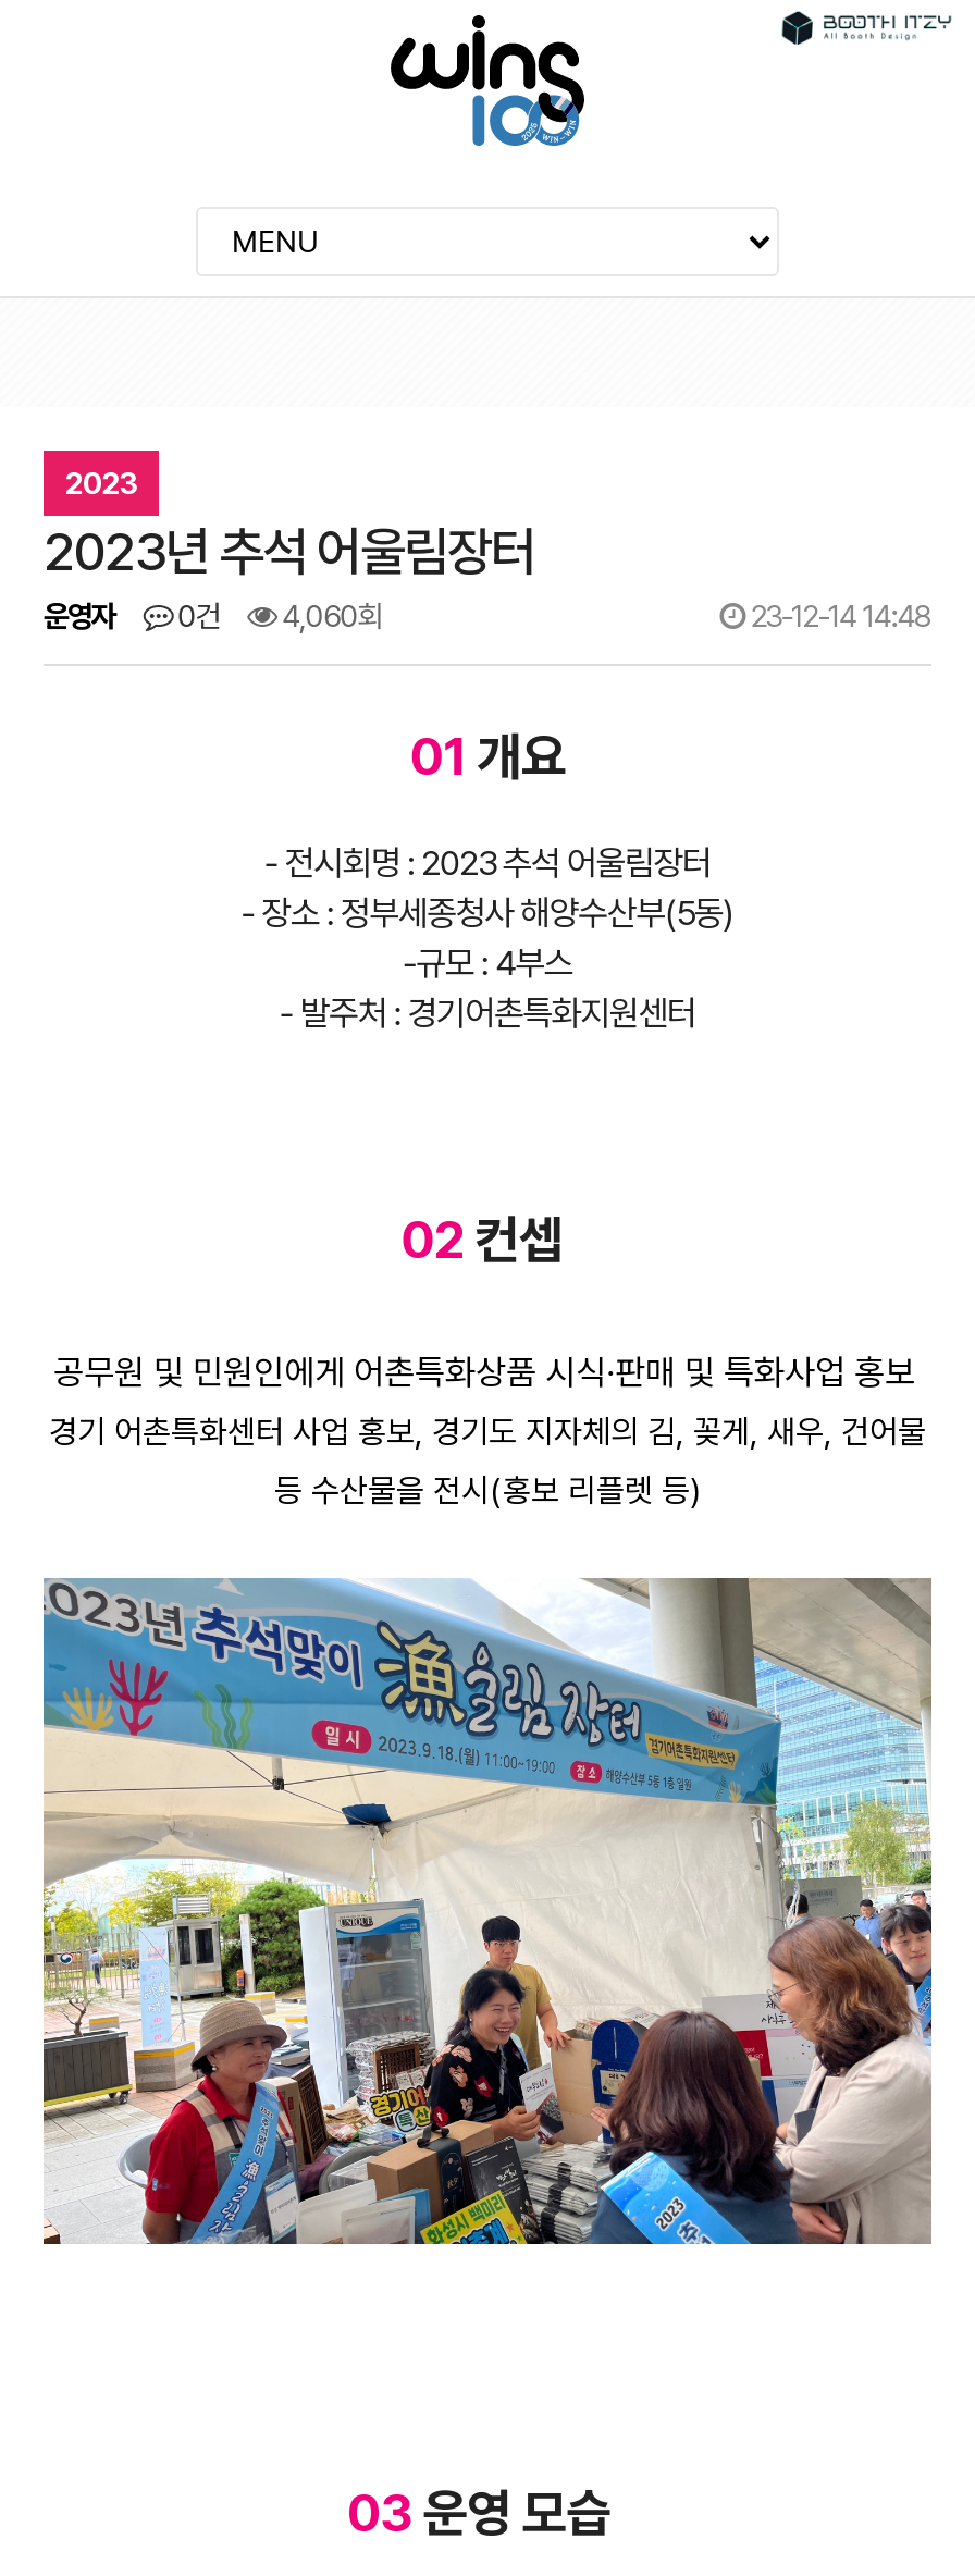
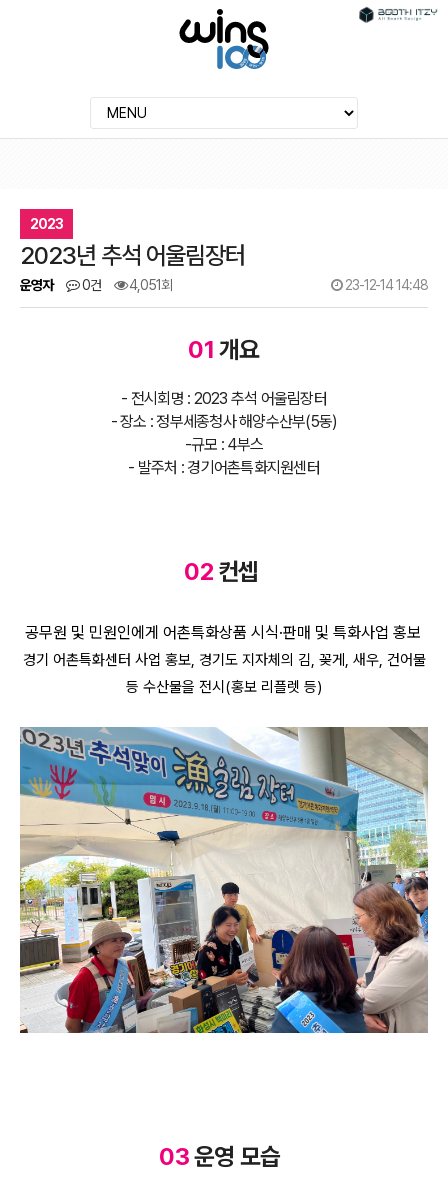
[44,599,381,633] 운영자 0건 4,060회 -> [20,277,172,293] 운영자 0건 4,051회

